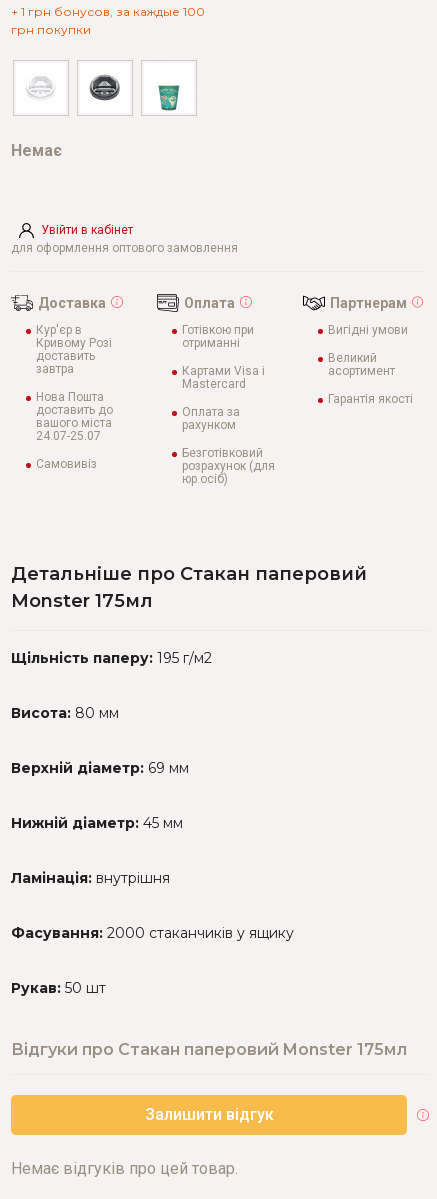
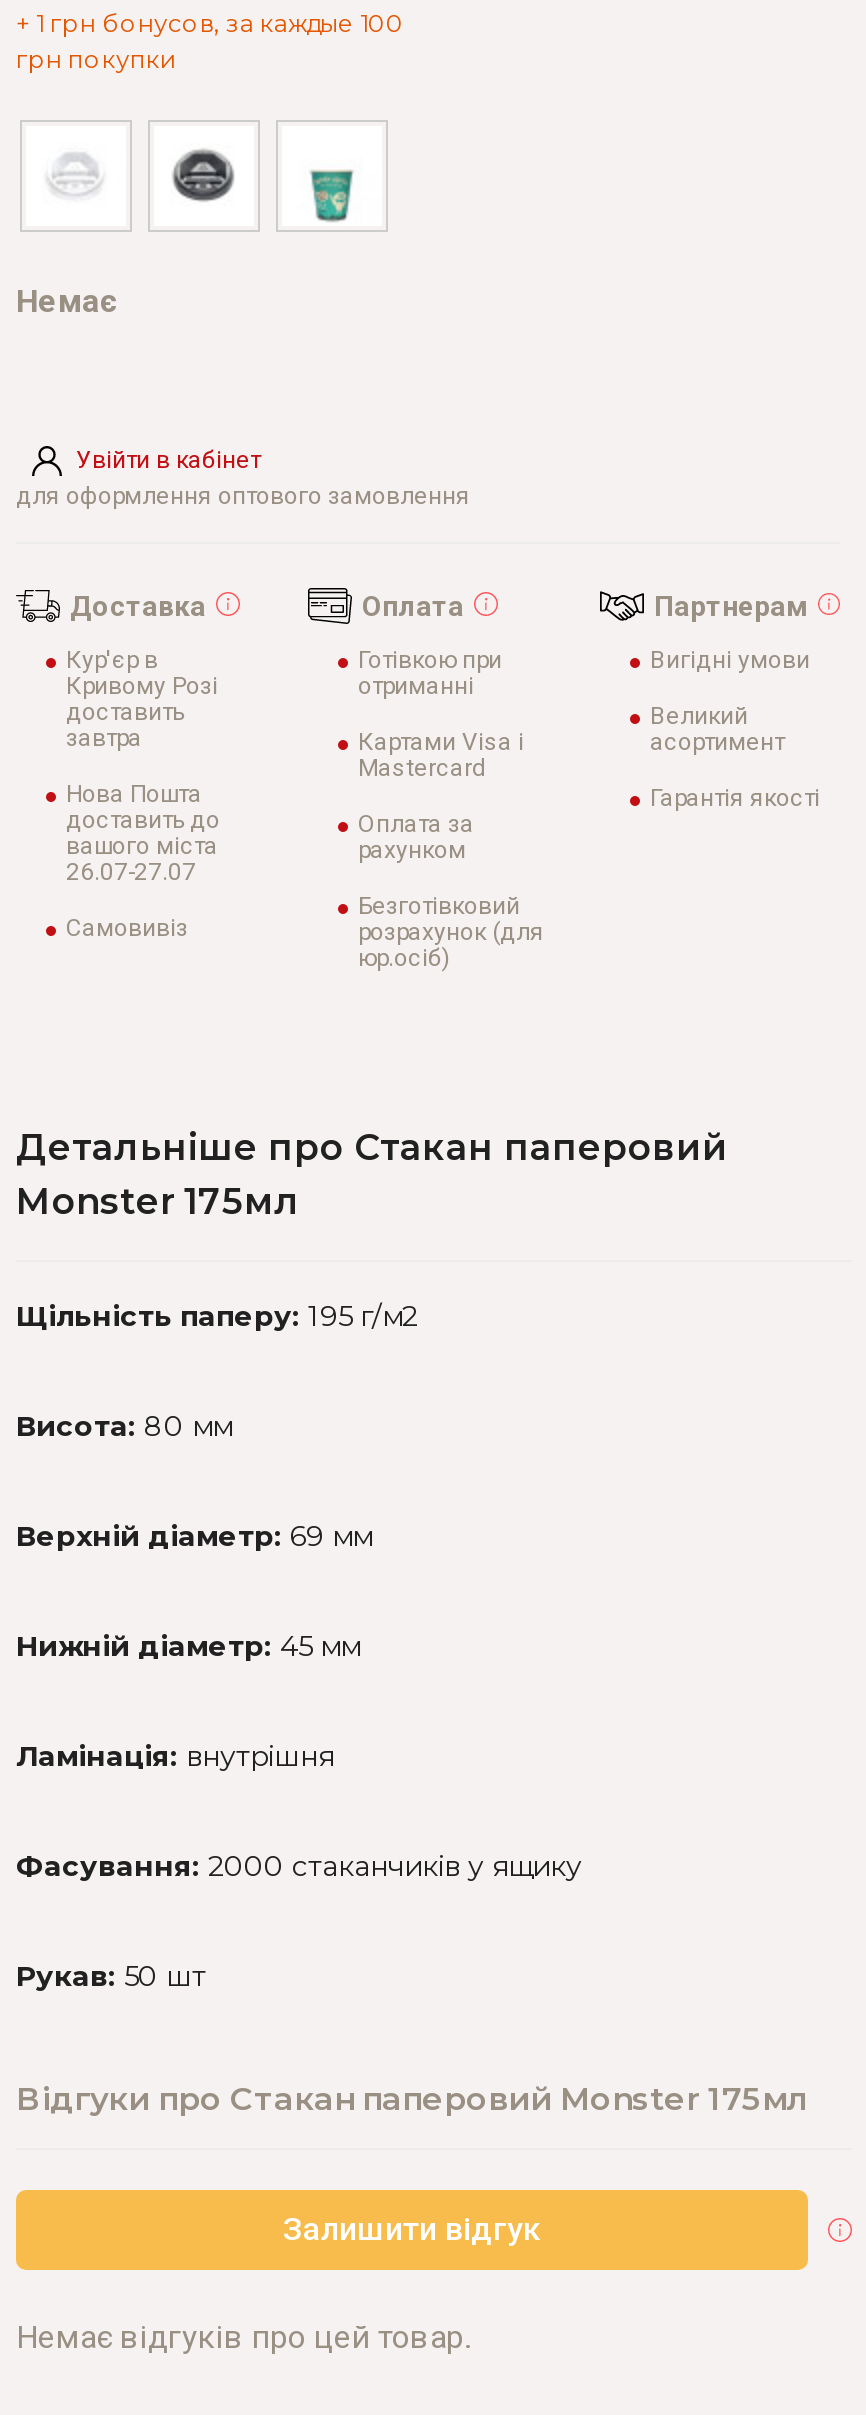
[36,429,101,443] 24.07-25.07 -> [66,858,196,886] 26.07-27.07

